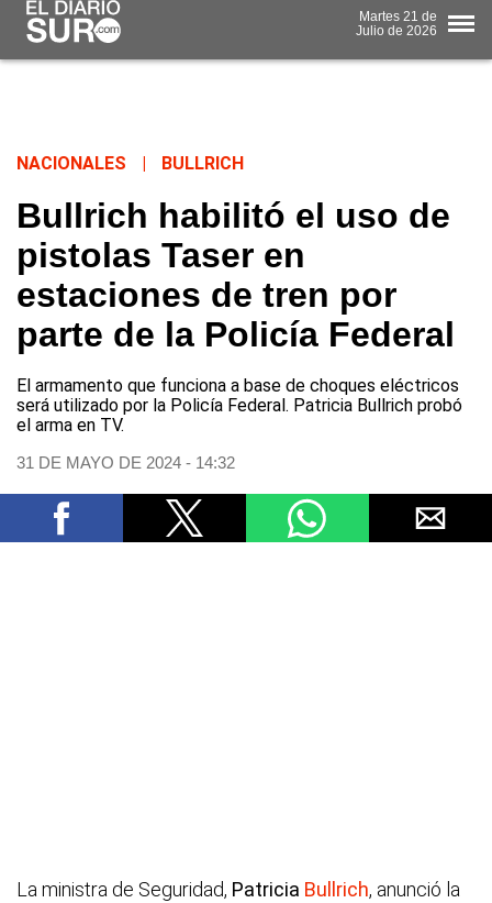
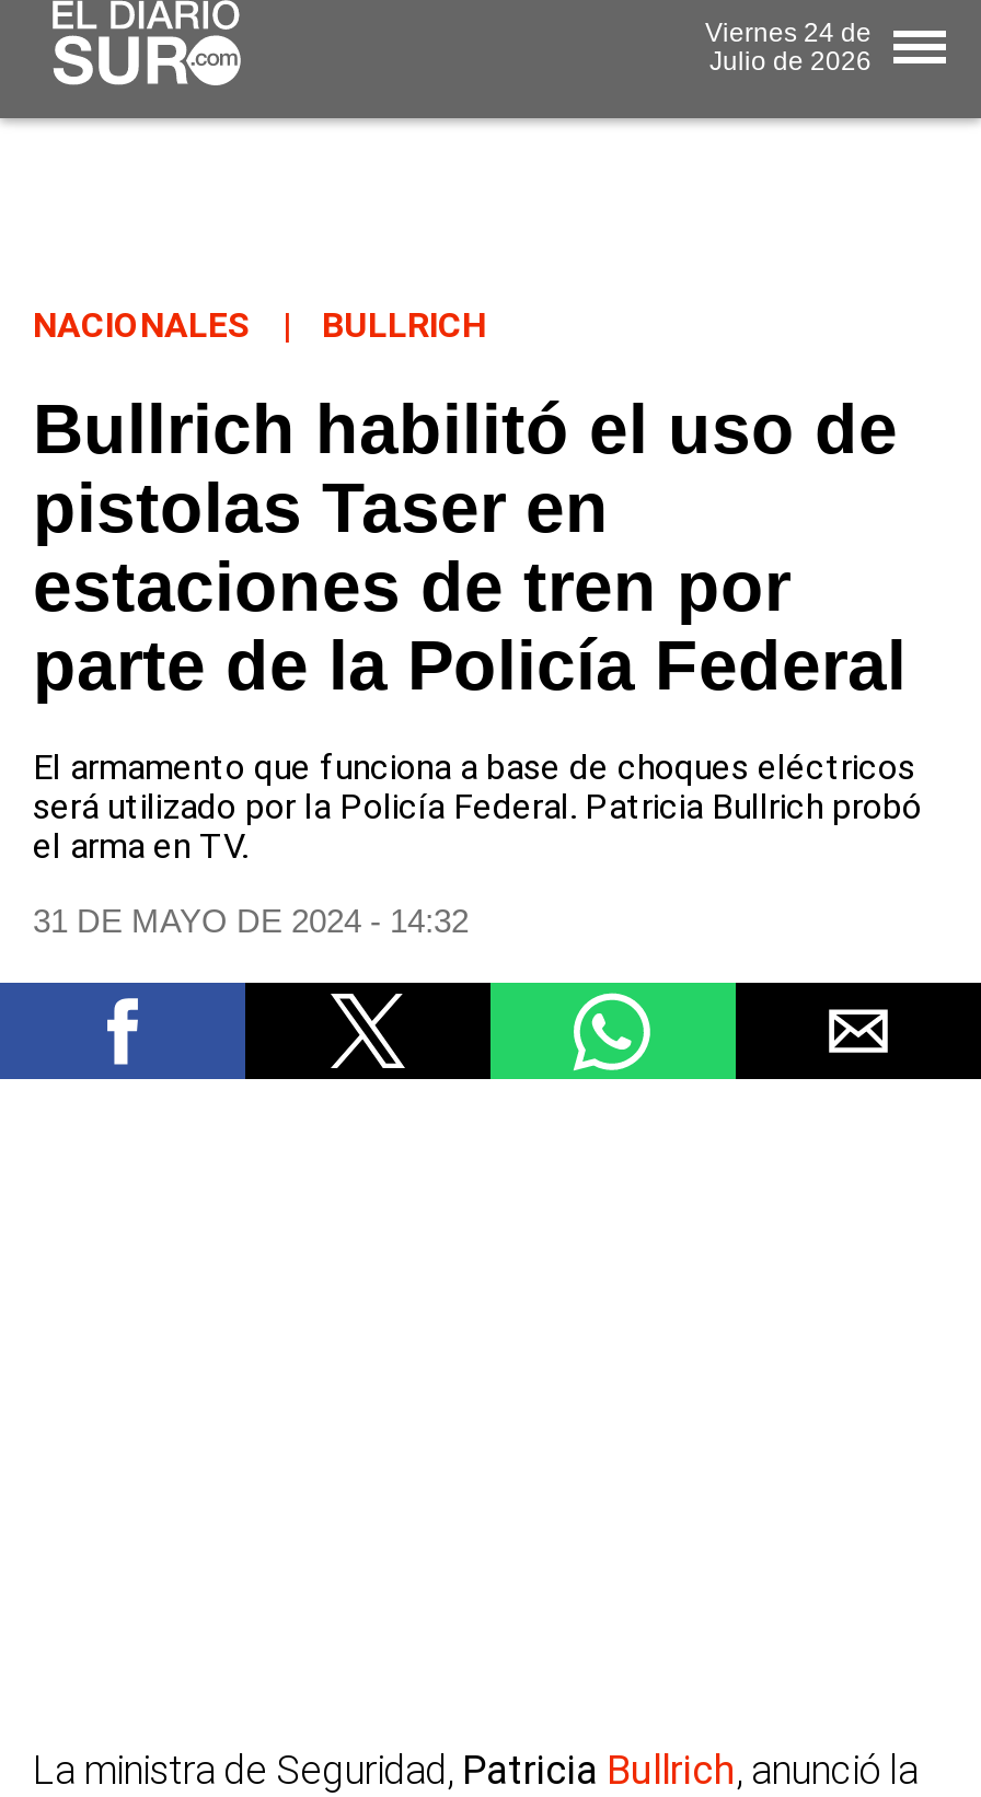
[359,8,437,24] Martes 21 de -> [705,16,872,47] Viernes 24 de

